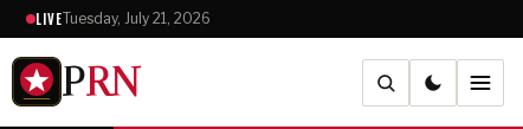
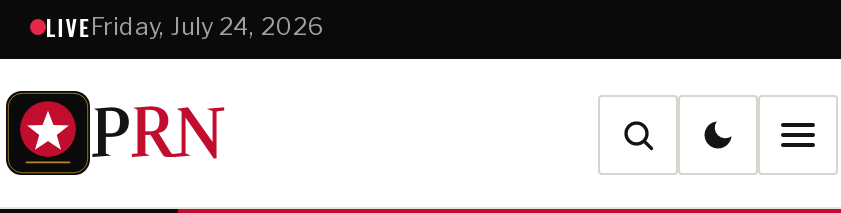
[35,9,210,28] LIVETuesday, July 21, 2026 -> [46,11,323,43] LIVEFriday, July 24, 2026

